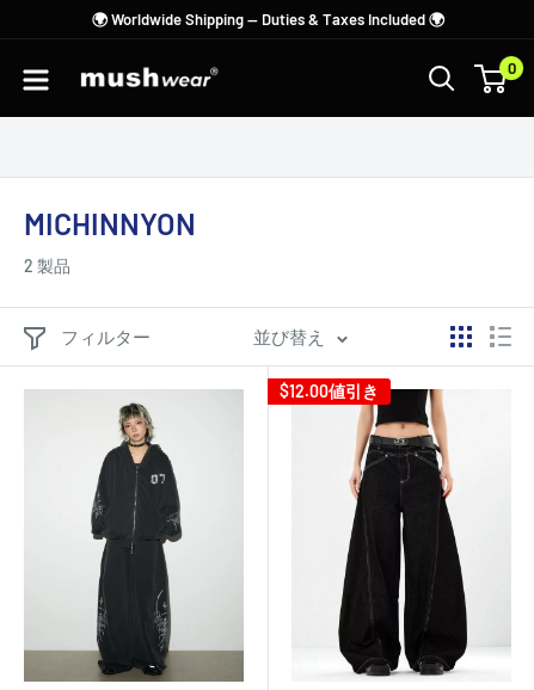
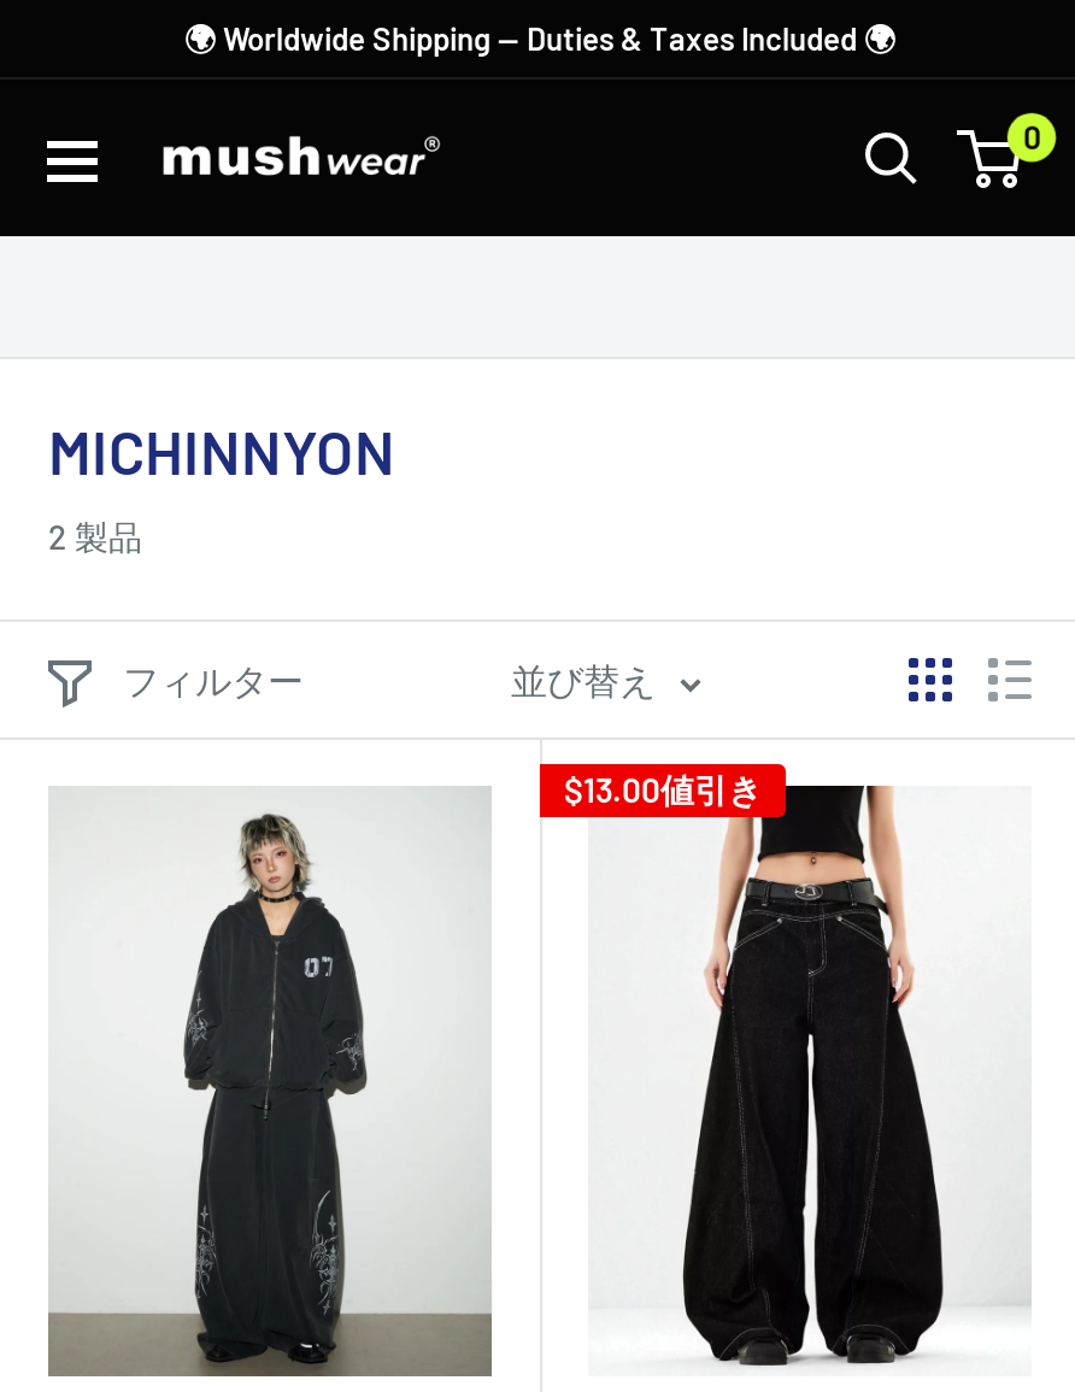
[280,381,379,401] $12.00値引き -> [564,769,762,810] $13.00値引き

